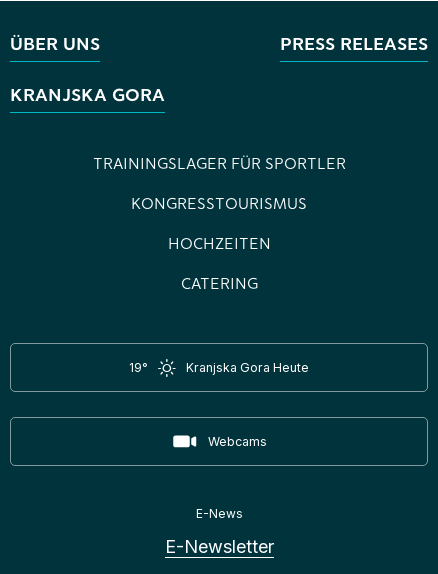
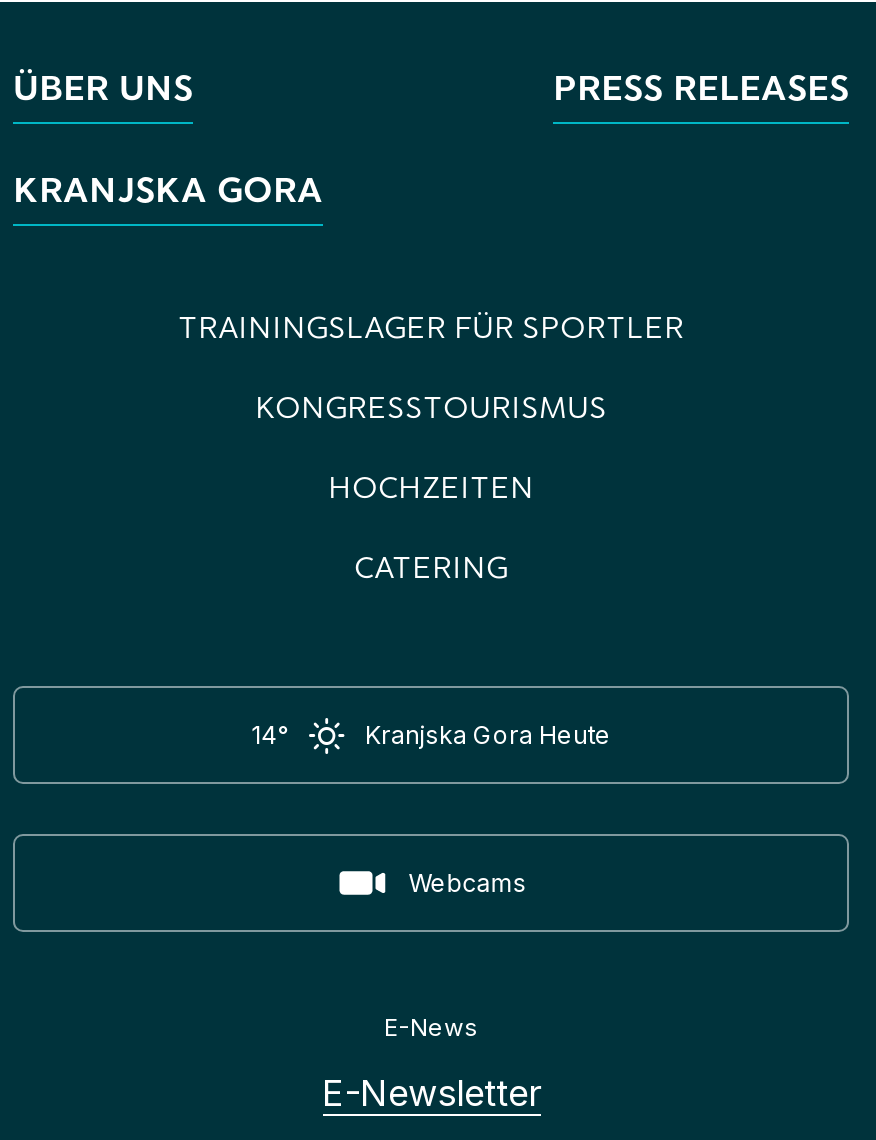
[129,360,148,375] 19° -> [251,721,289,751] 14°

